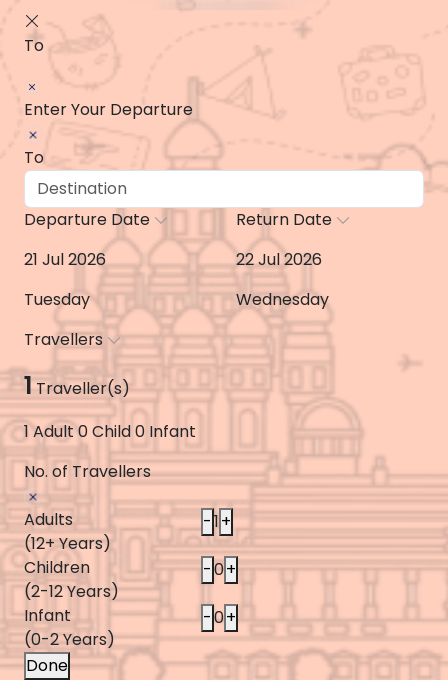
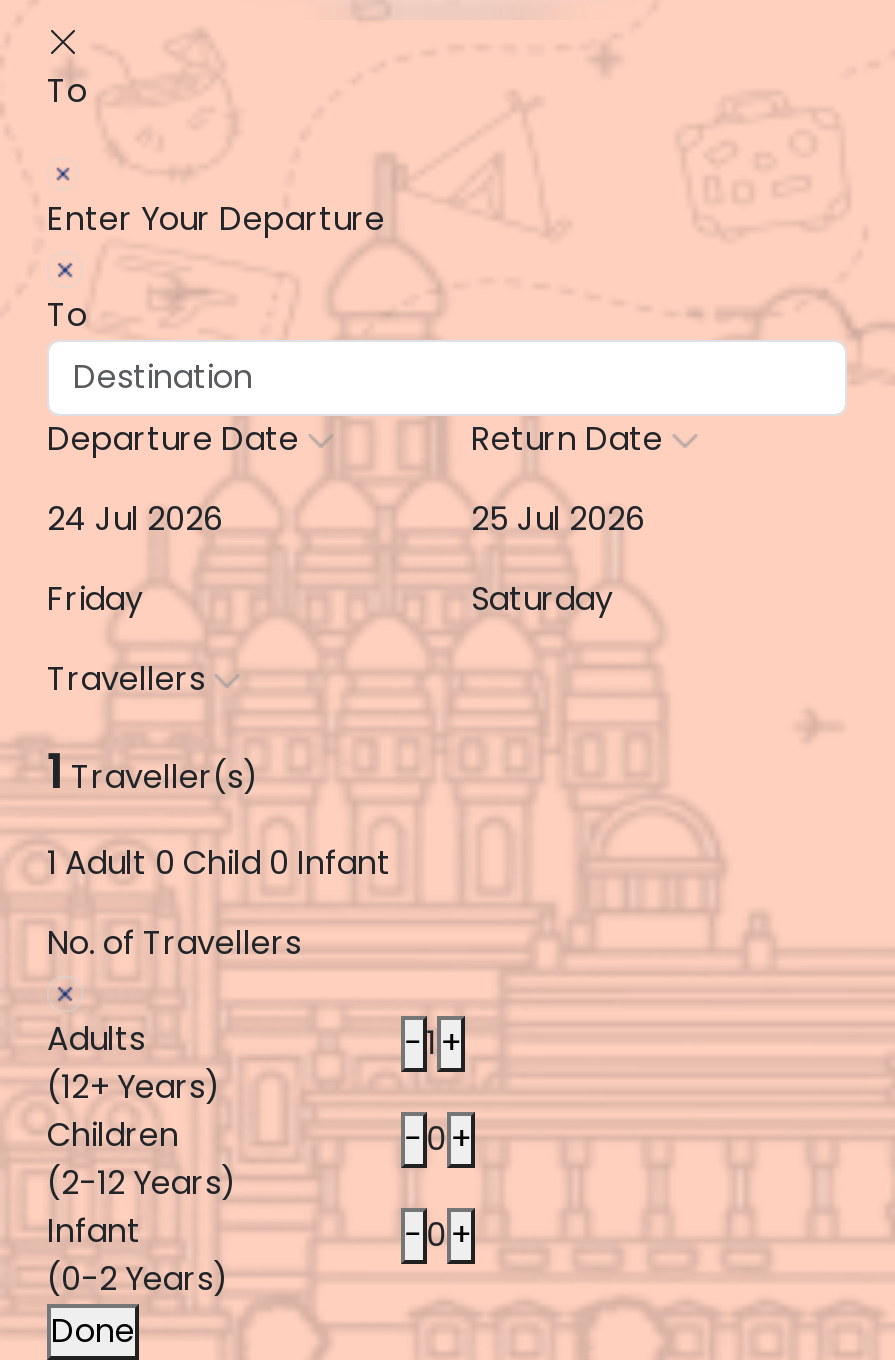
[24,248,106,271] 21 Jul 2026 -> [47,496,223,542] 24 Jul 2026
[236,248,322,271] 22 Jul 2026 -> [471,496,645,542] 25 Jul 2026
[24,288,90,311] Tuesday -> [47,576,143,622] Friday
[236,288,329,311] Wednesday -> [471,576,613,622] Saturday

